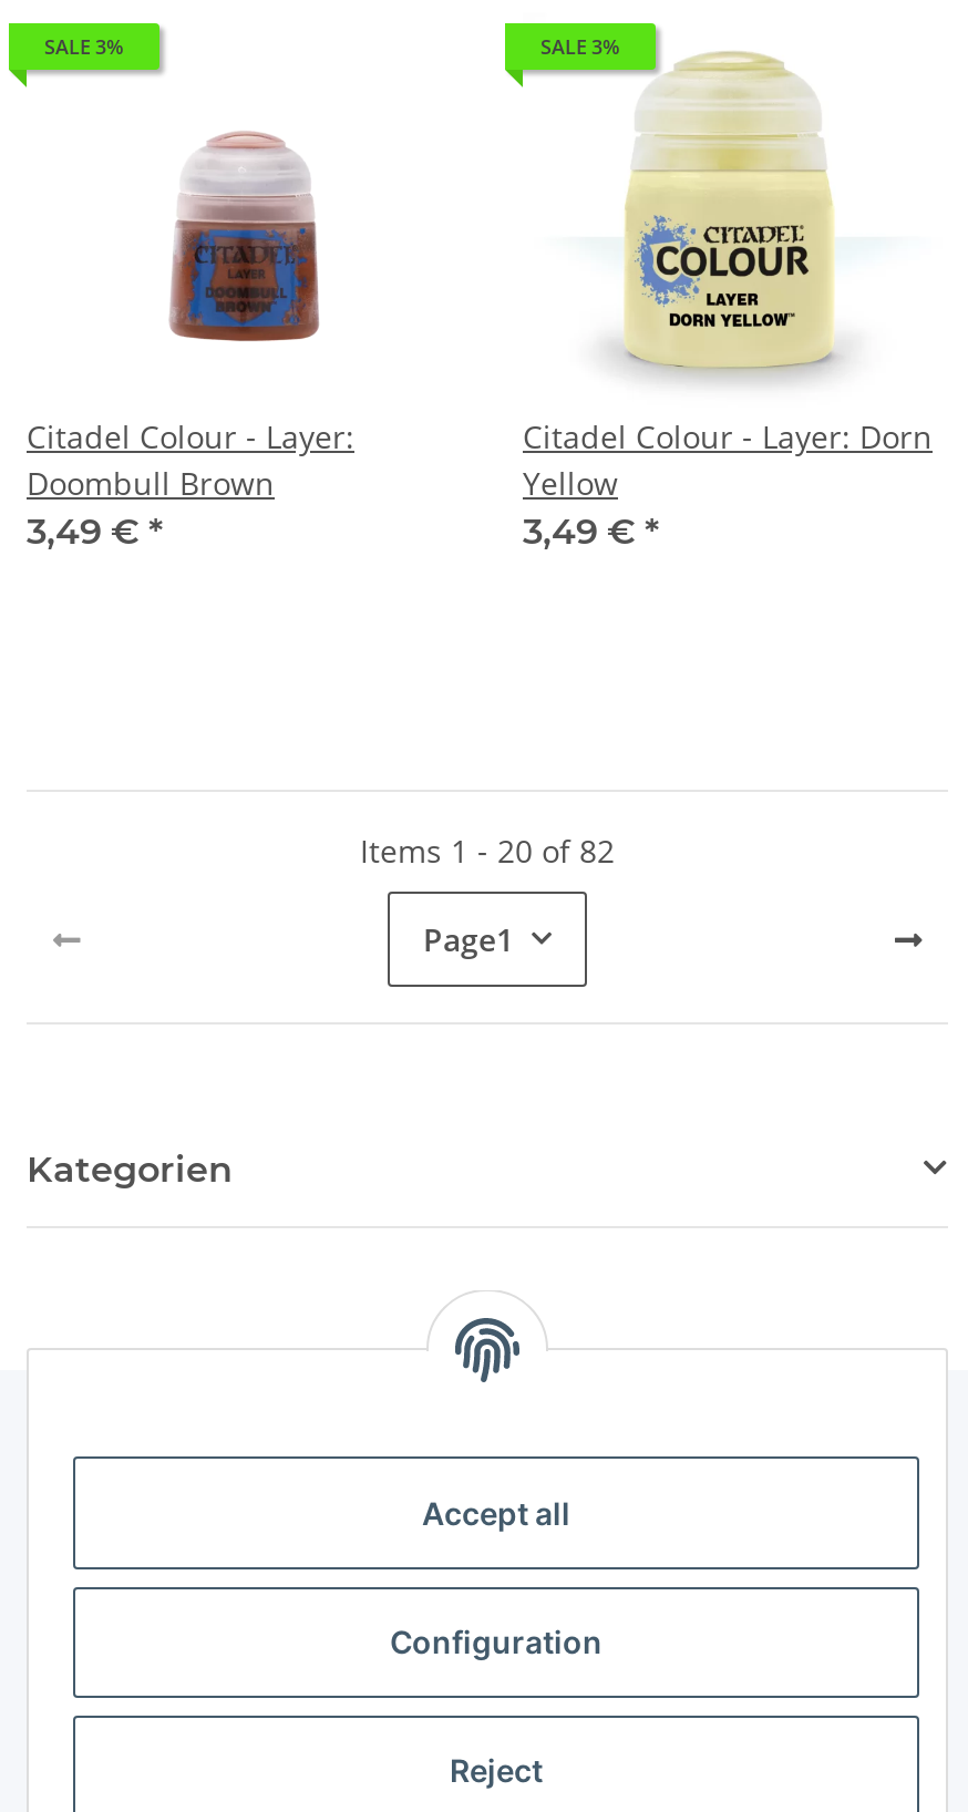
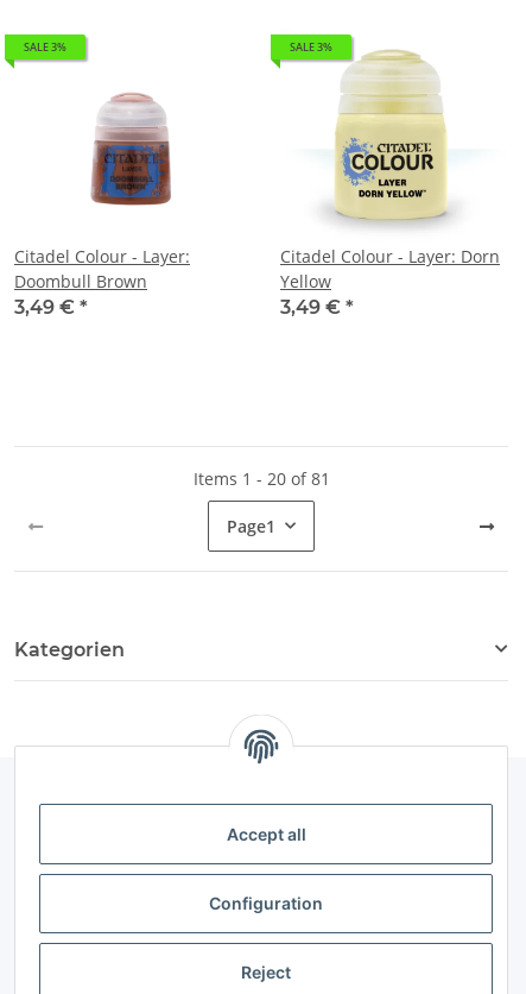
[360,829,615,871] Items 1 - 20 of 82 -> [193,467,329,490] Items 1 - 20 of 81

